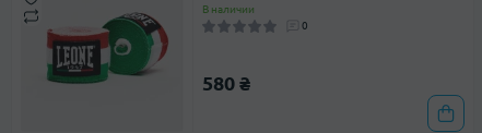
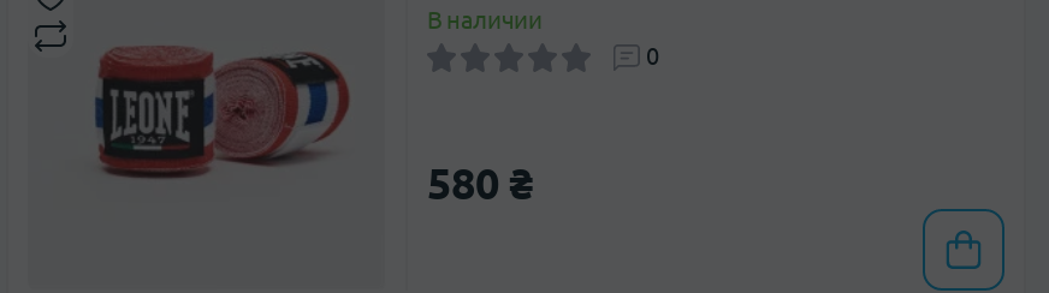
[46,12,168,85] [image] -> [85,29,350,185] [image]

